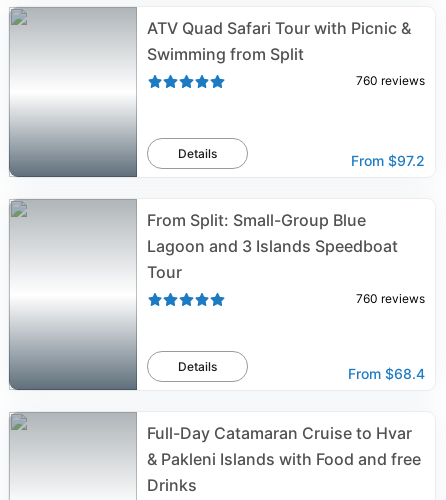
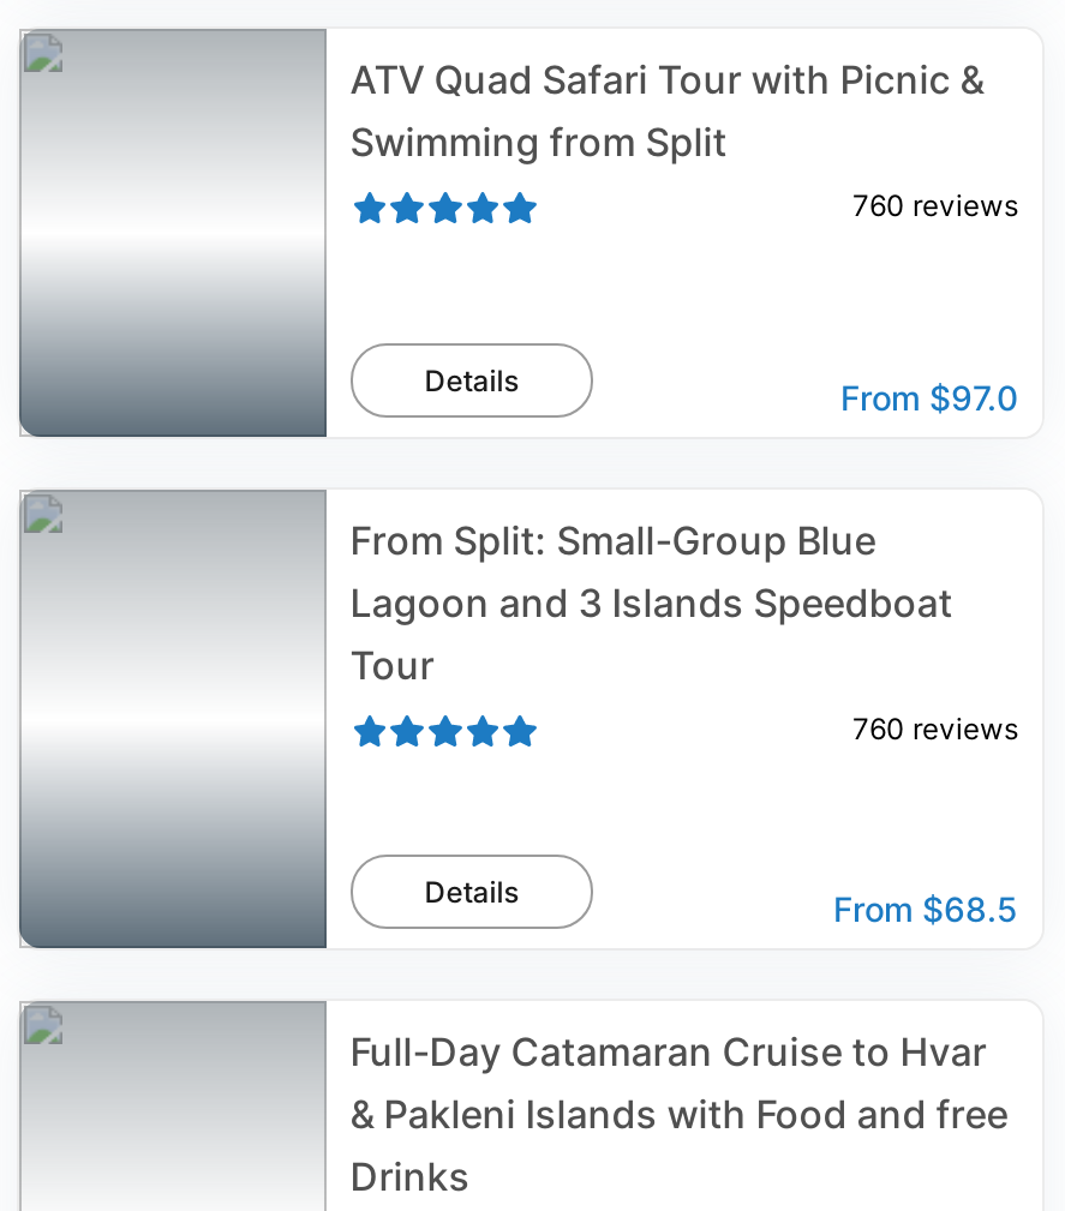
[351,152,425,169] From $97.2 -> [840,377,1018,418] From $97.0
[348,365,425,382] From $68.4 -> [833,888,1018,929] From $68.5

